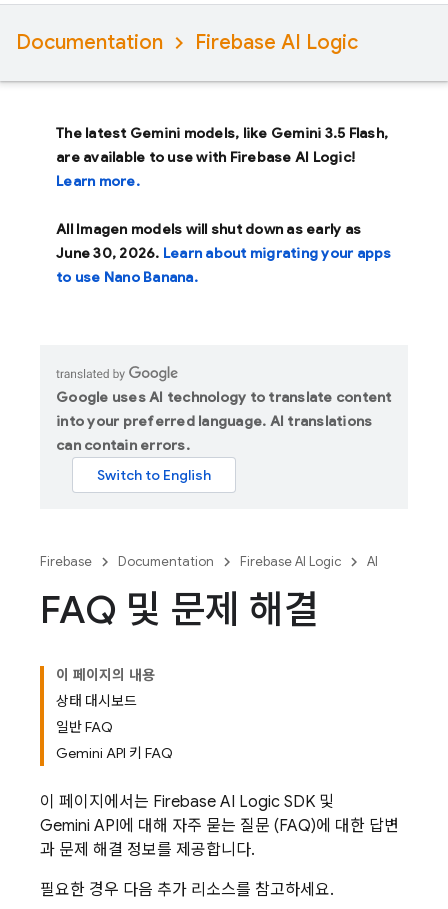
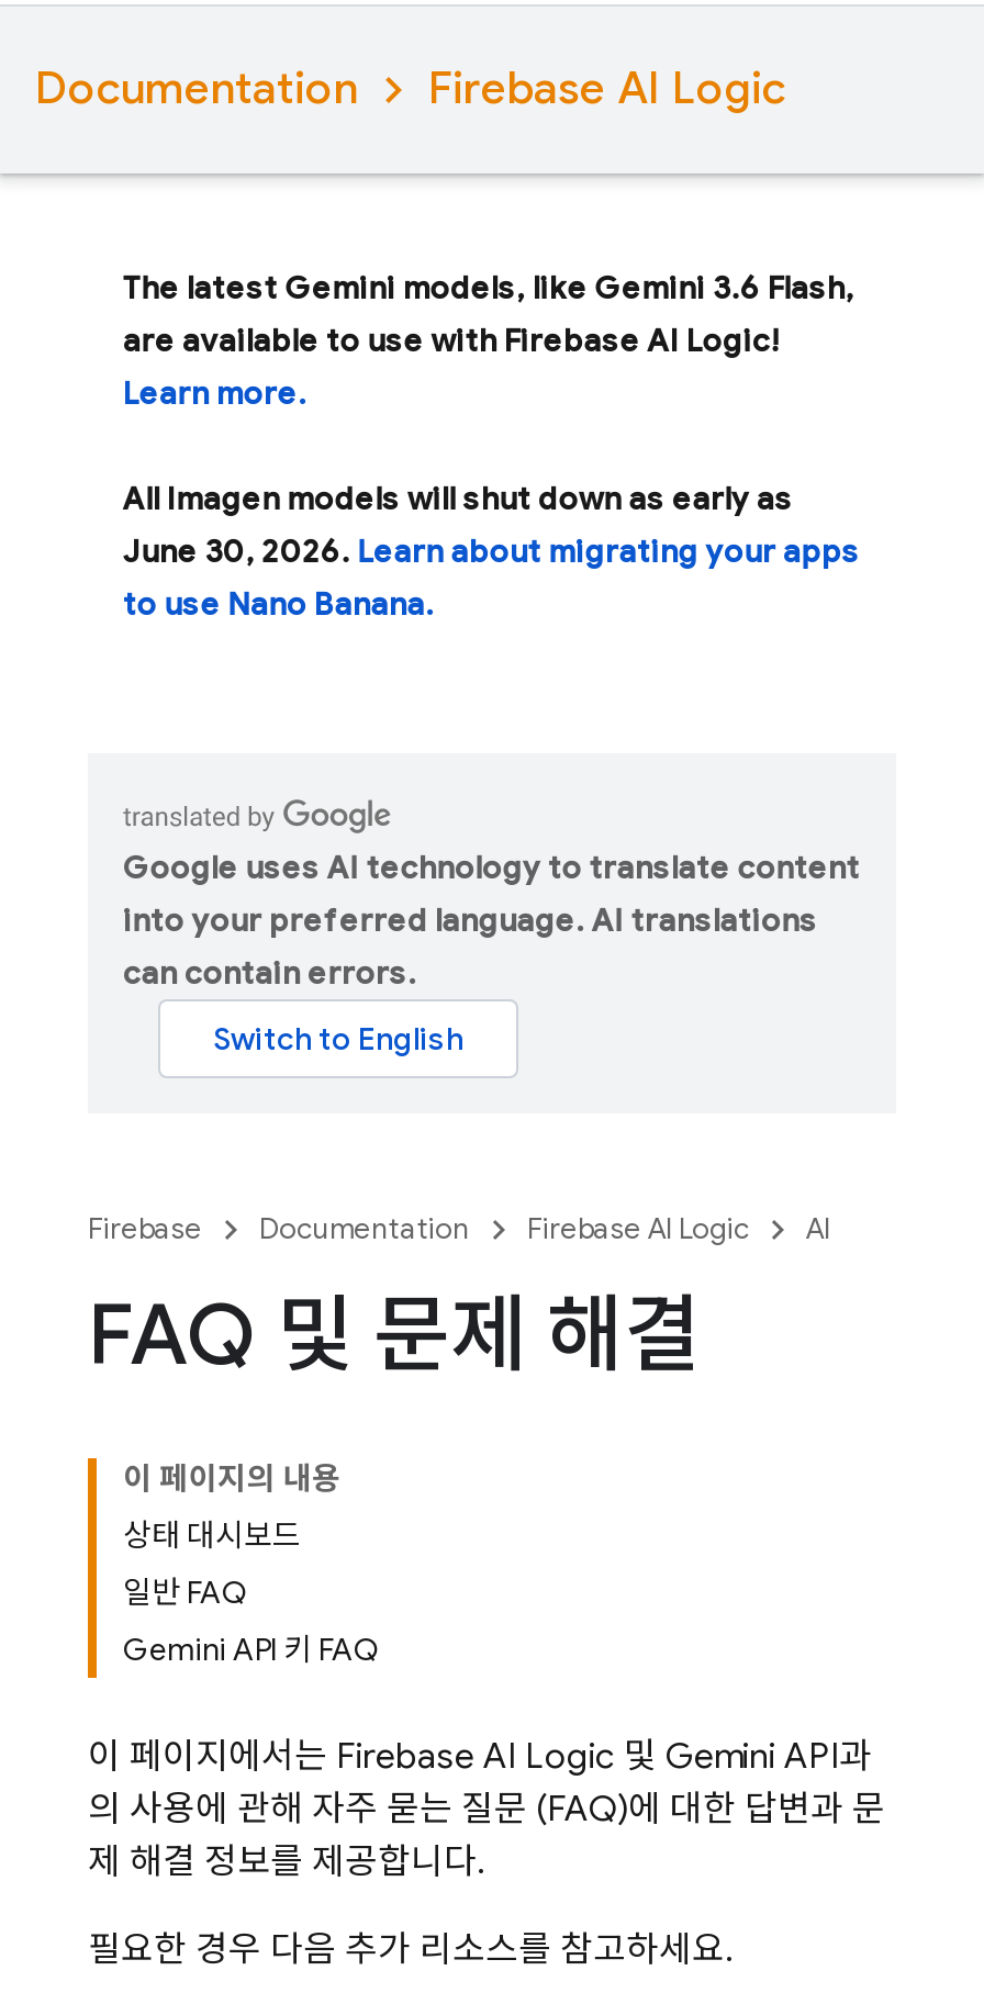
[56,124,388,142] The latest Gemini models, like Gemini 3.5 Flash, -> [123,268,854,307] The latest Gemini models, like Gemini 3.6 Flash,
[40,792,399,860] 이 페이지에서는 Firebase AI Logic SDK 및 | Gemini API에 대해 자주 묻는 질문 (FAQ)에 대한 답변 | 과 문제 해결 정보를 제공합니다. -> [88,1735,885,1884] 이 페이지에서는 Firebase AI Logic 및 Gemini API과 | 의 사용에 관해 자주 묻는 질문 (FAQ)에 대한 답변과 문 | 제 해결 정보를 제공합니다.

